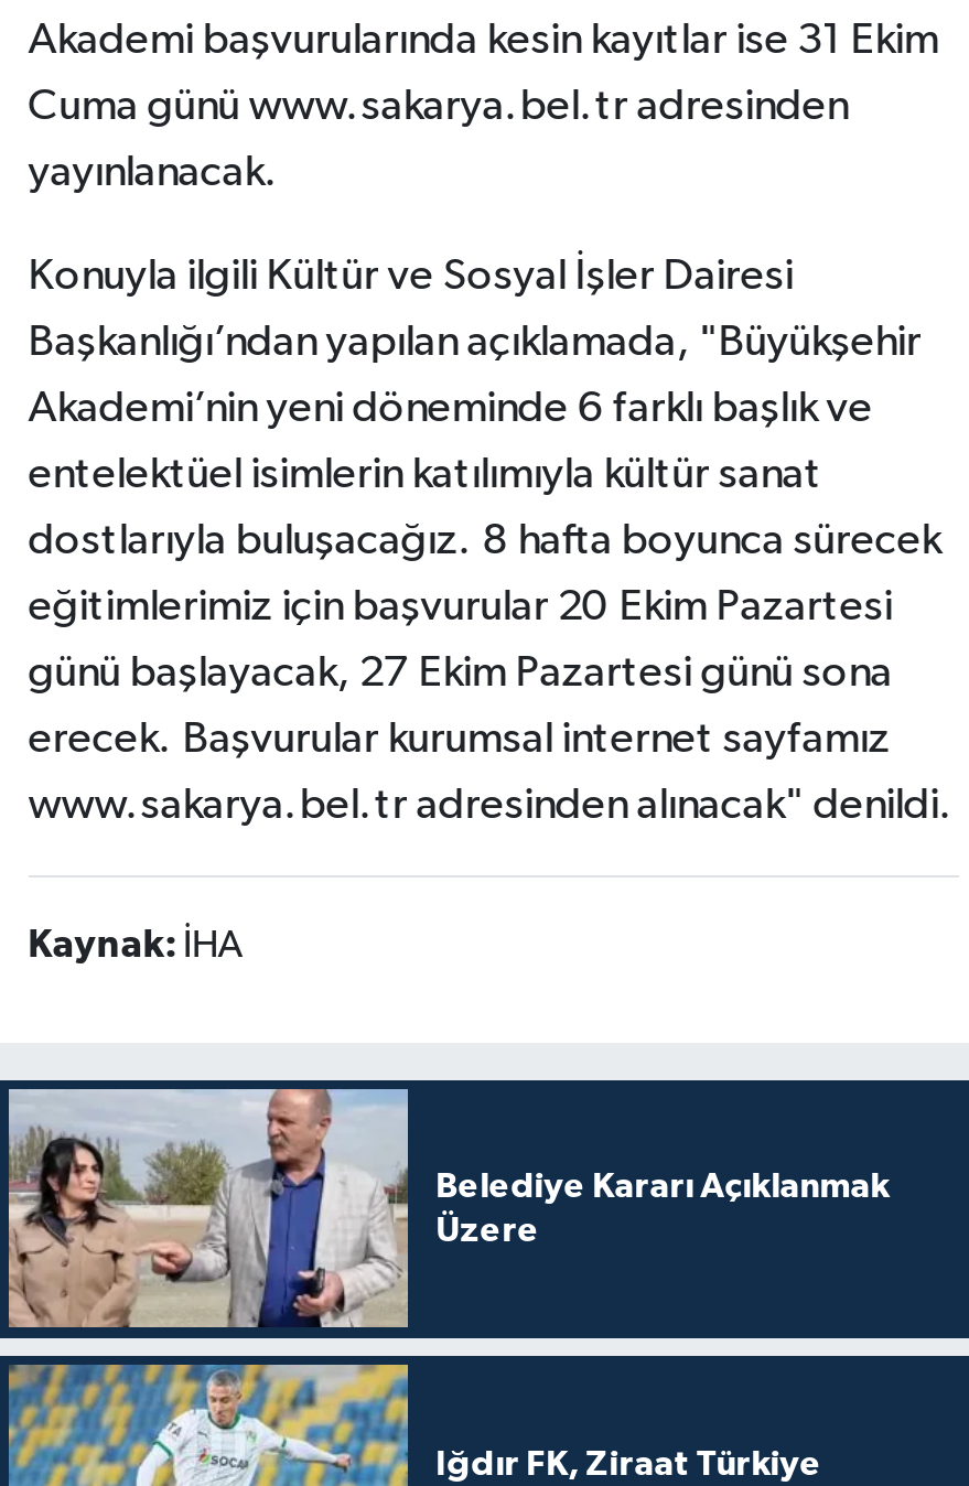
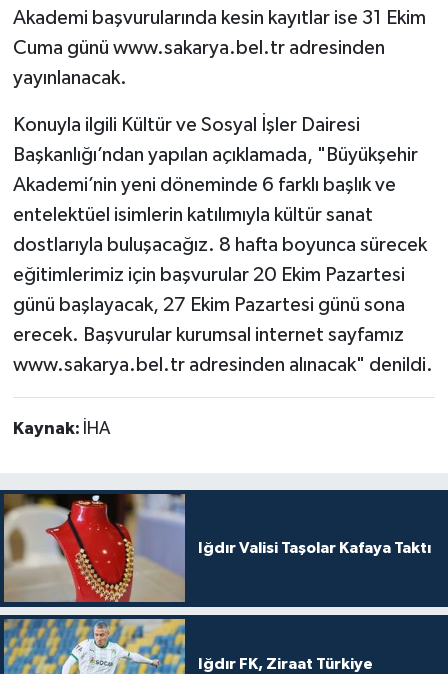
[7,1087,890,1329] [image] | Belediye Kararı Açıklanmak | Üzere -> [4,493,431,603] [image] | Iğdır Valisi Taşolar Kafaya Taktı

